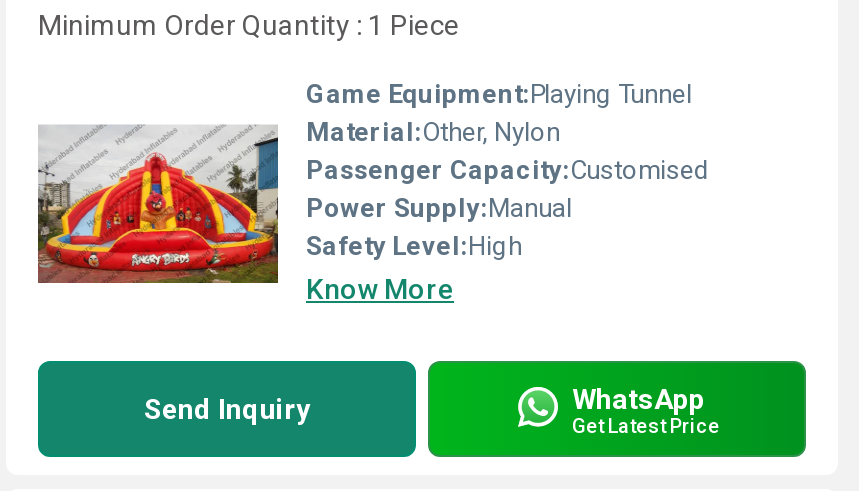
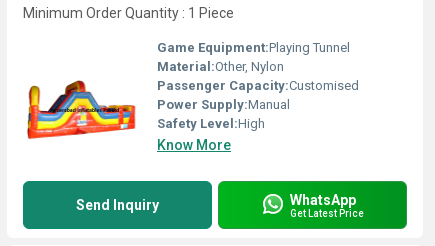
[36,123,280,285] [image] -> [23,64,143,142] [image]

